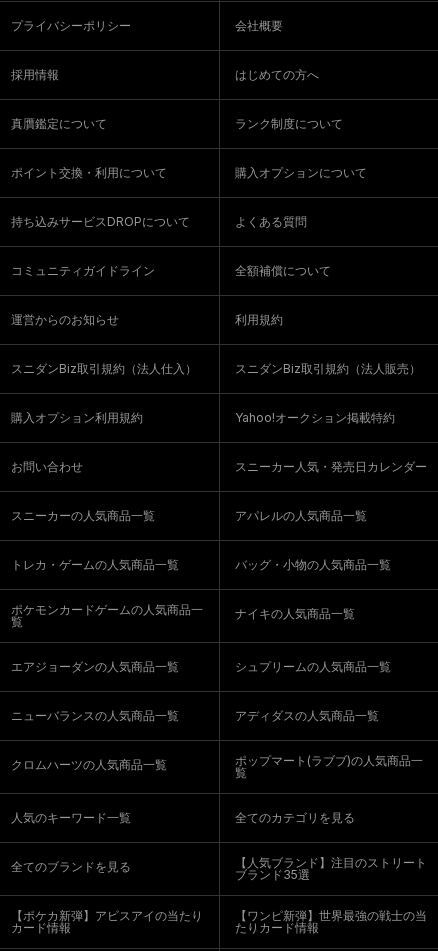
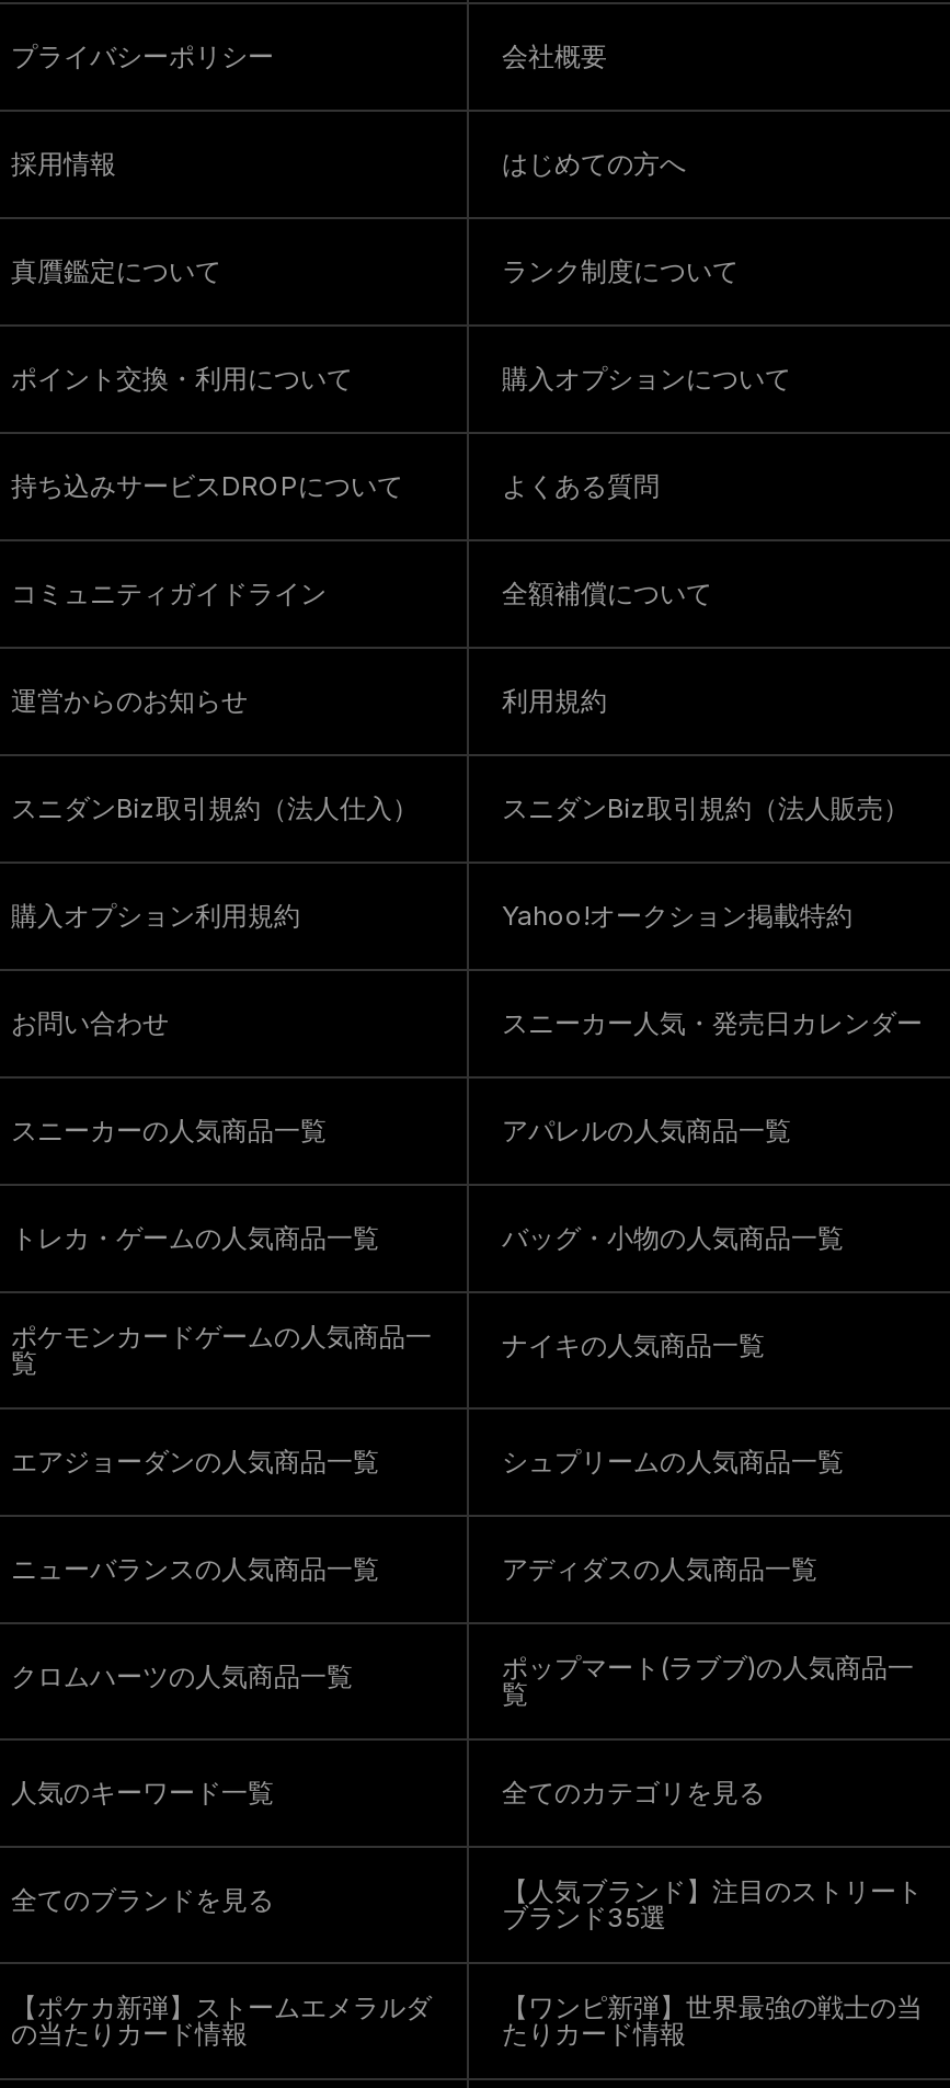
[11,908,203,935] 【ポケカ新弾】アビスアイの当たり | カード情報 -> [11,1990,432,2050] 【ポケカ新弾】ストームエメラルダ | の当たりカード情報

